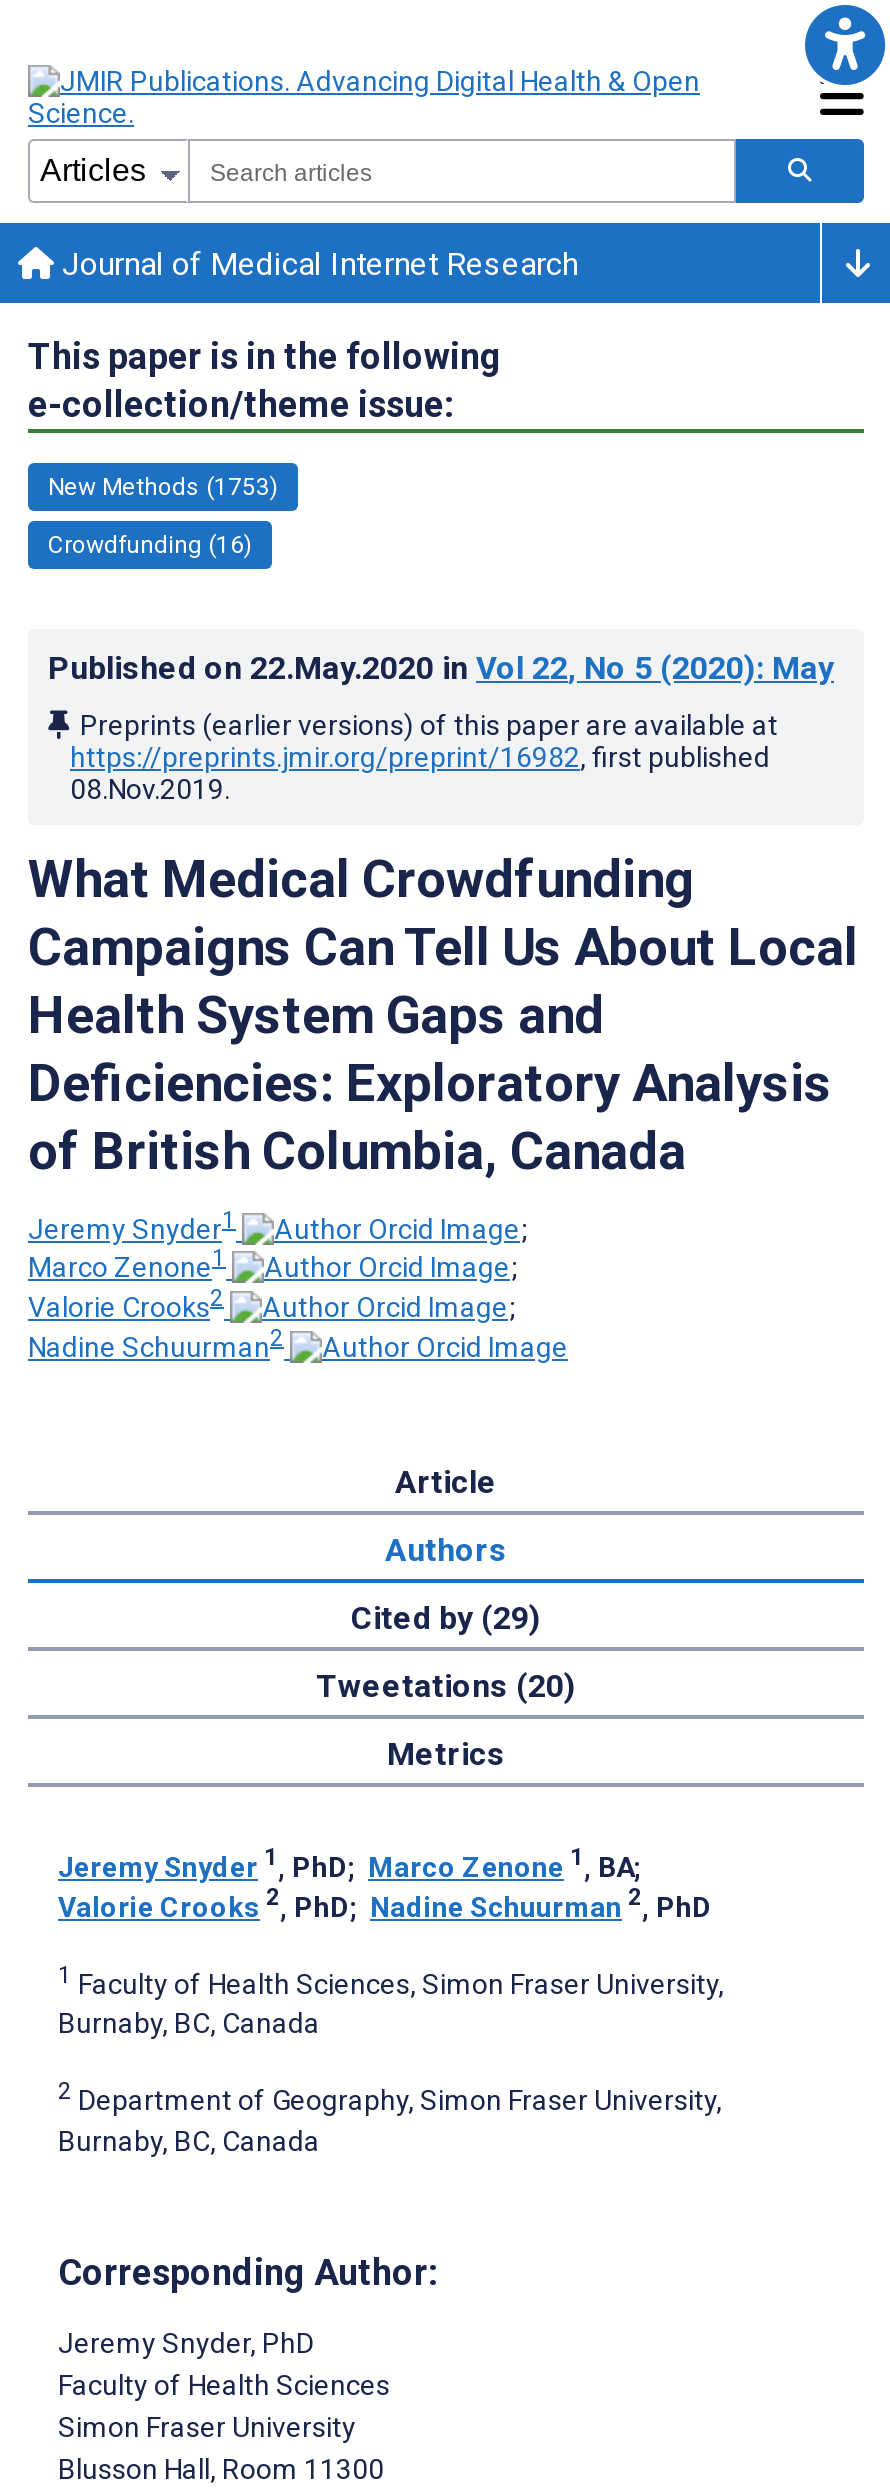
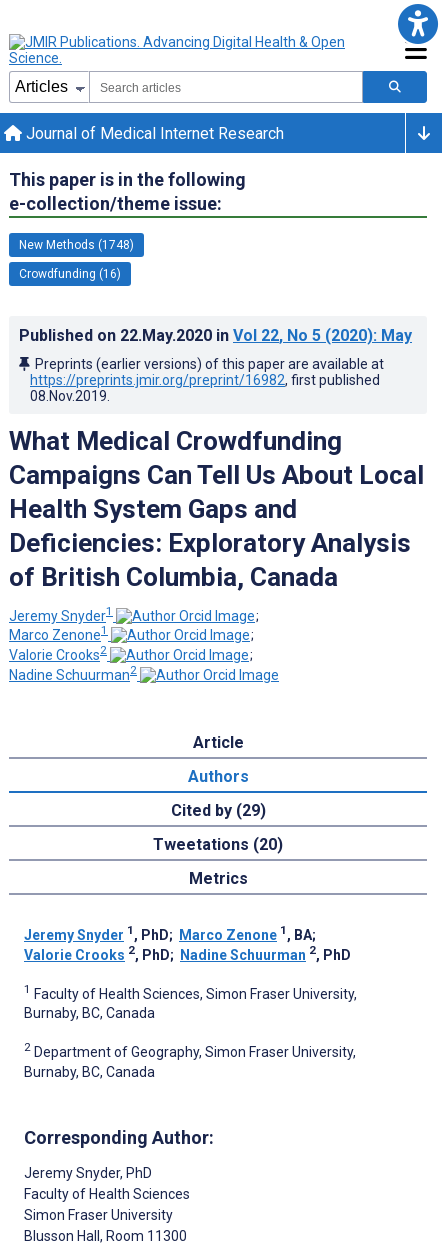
[48,473,278,501] New Methods (1753) -> [19,238,134,252] New Methods (1748)

